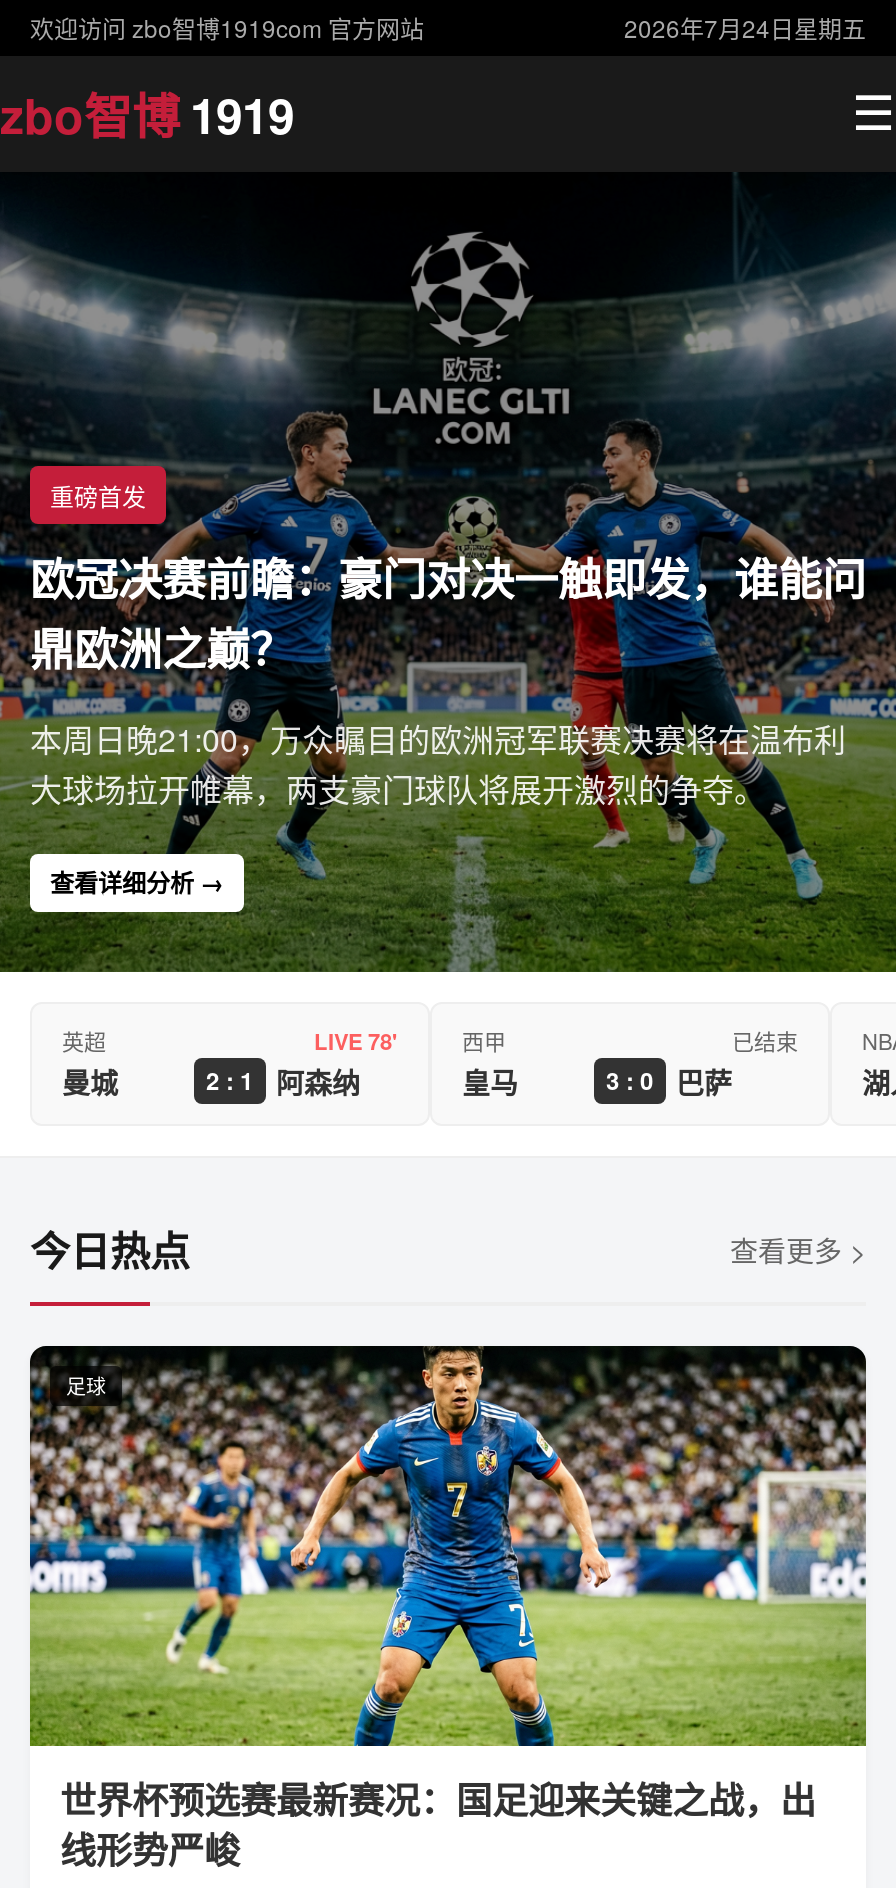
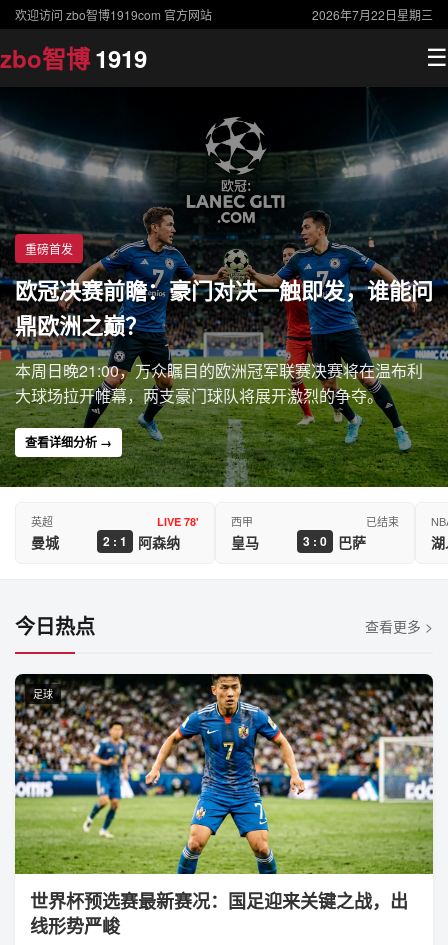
[624,10,866,44] 2026年7月24日星期五 -> [312,6,433,23] 2026年7月22日星期三

